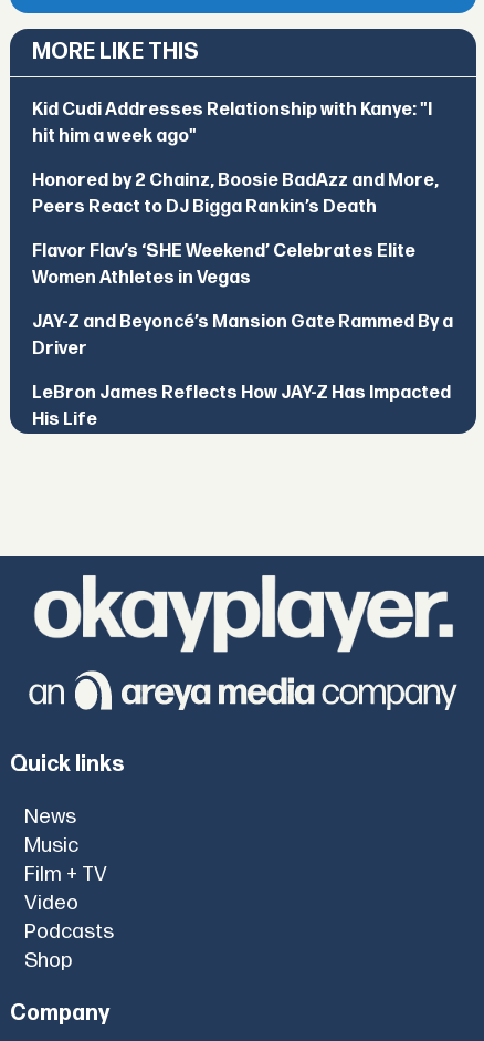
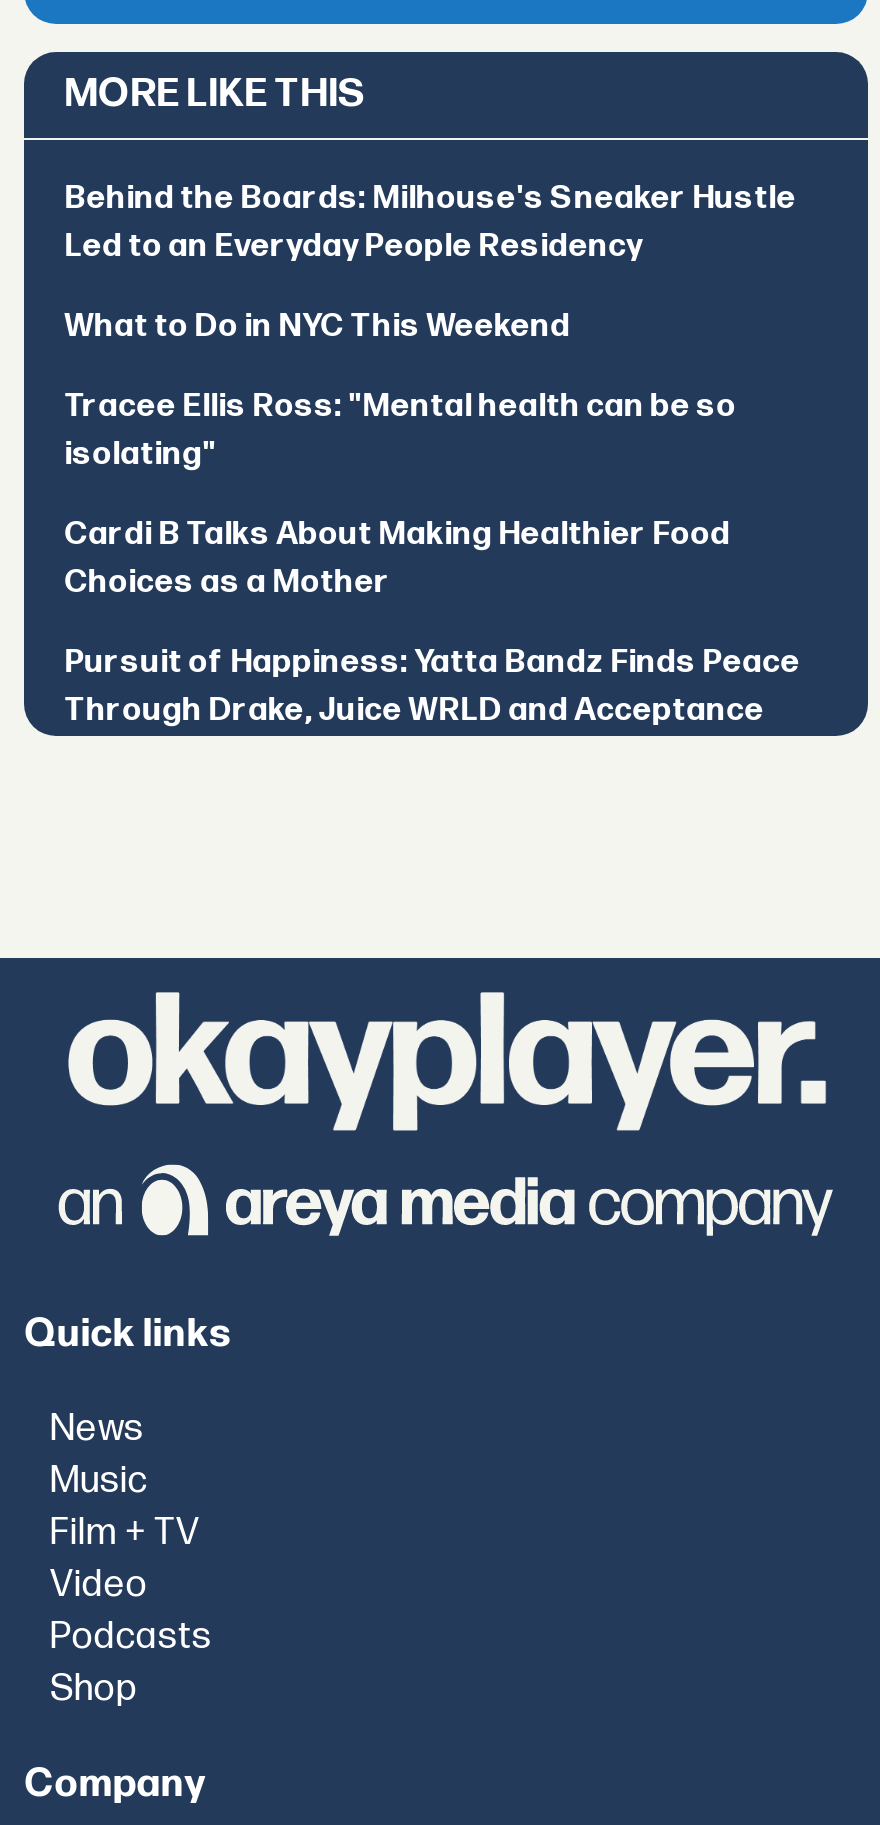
[32,99,432,147] Kid Cudi Addresses Relationship with Kanye: "I | hit him a week ago" -> [64,180,796,266] Behind the Boards: Milhouse's Sneaker Hustle | Led to an Everyday People Residency
[32,170,439,218] Honored by 2 Chainz, Boosie BadAzz and More, | Peers React to DJ Bigga Rankin’s Death -> [64,308,570,346] What to Do in NYC This Weekend
[32,241,416,288] Flavor Flav’s ‘SHE Weekend’ Celebrates Elite | Women Athletes in Vegas -> [64,387,736,473] Tracee Ellis Ross: "Mental health can be so | isolating"
[32,312,453,359] JAY-Z and Beyoncé’s Mansion Gate Rammed By a | Driver -> [64,515,730,601] Cardi B Talks About Making Healthier Food | Choices as a Mother
[32,382,451,430] LeBron James Reflects How JAY-Z Has Impacted | His Life -> [64,643,800,729] Pursuit of Happiness: Yatta Bandz Finds Peace | Through Drake, Juice WRLD and Acceptance

